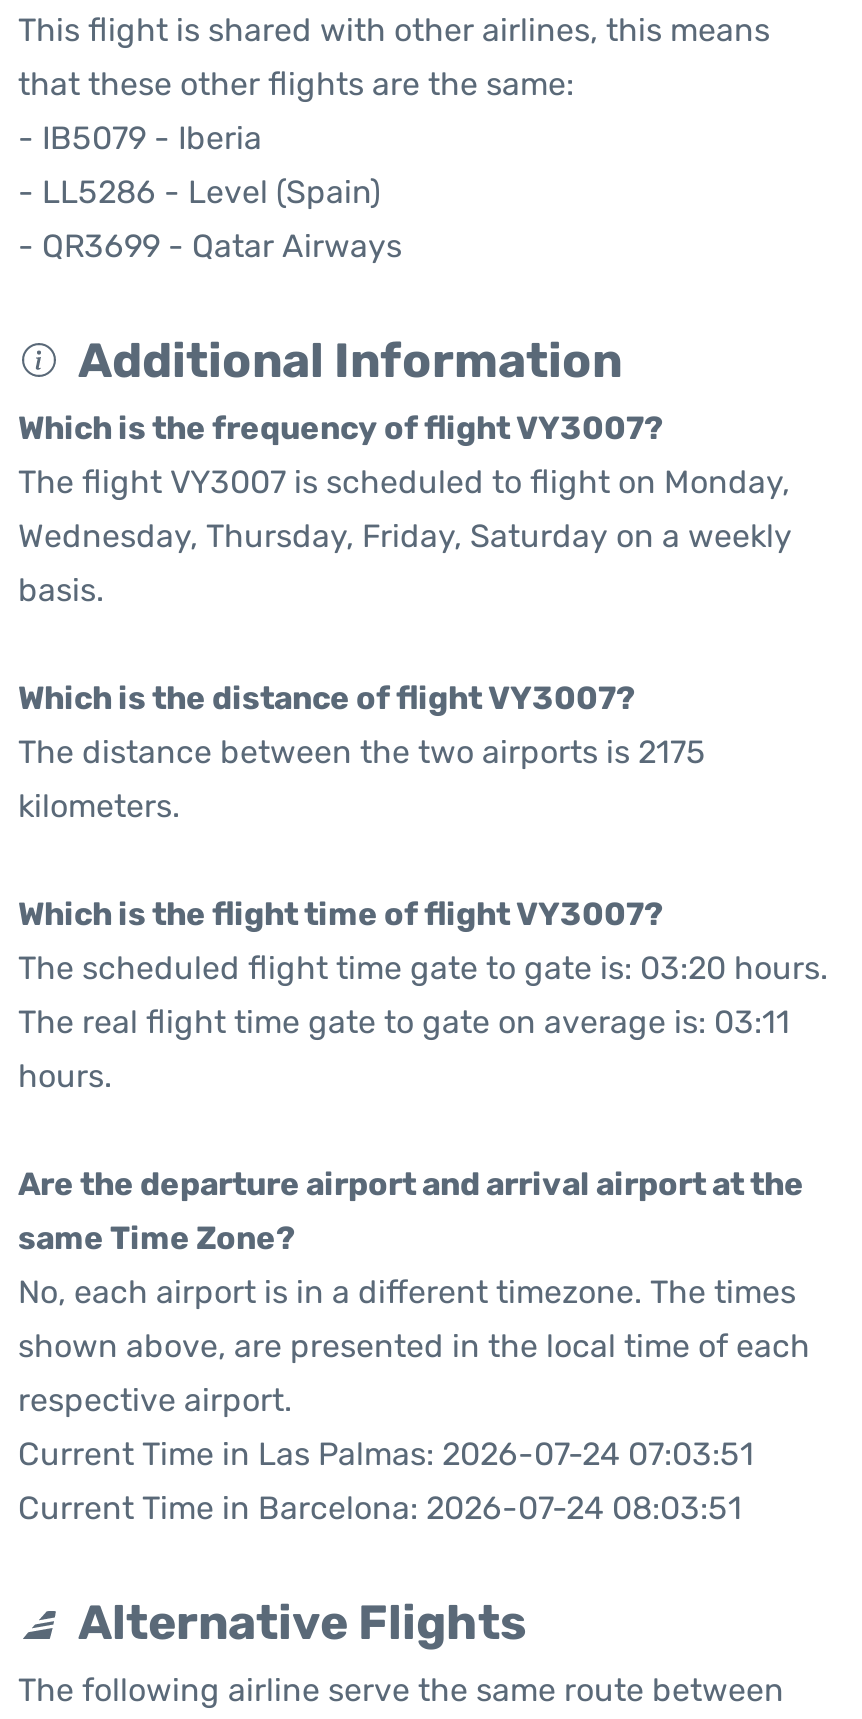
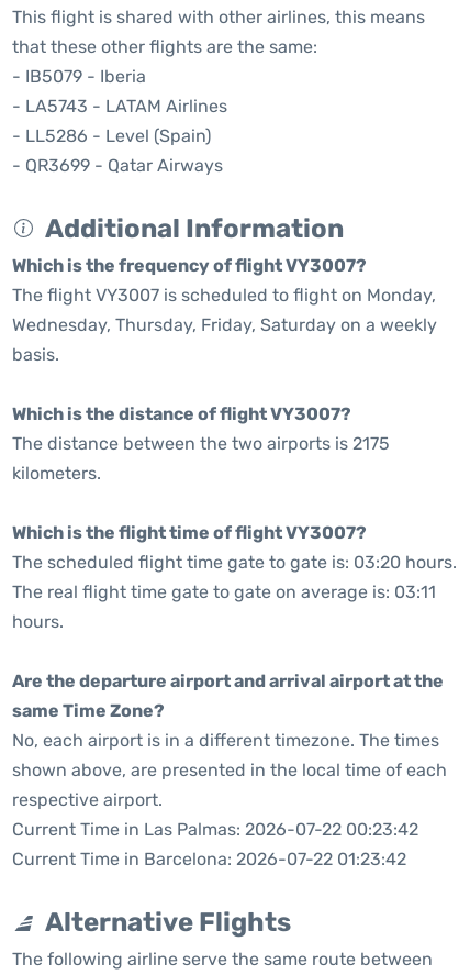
none -> [12,96,227,117] - LA5743 - LATAM Airlines
[18,1435,754,1473] Current Time in Las Palmas: 2026-07-24 07:03:51 -> [12,819,418,840] Current Time in Las Palmas: 2026-07-22 00:23:42
[18,1489,742,1527] Current Time in Barcelona: 2026-07-24 08:03:51 -> [12,849,406,869] Current Time in Barcelona: 2026-07-22 01:23:42

